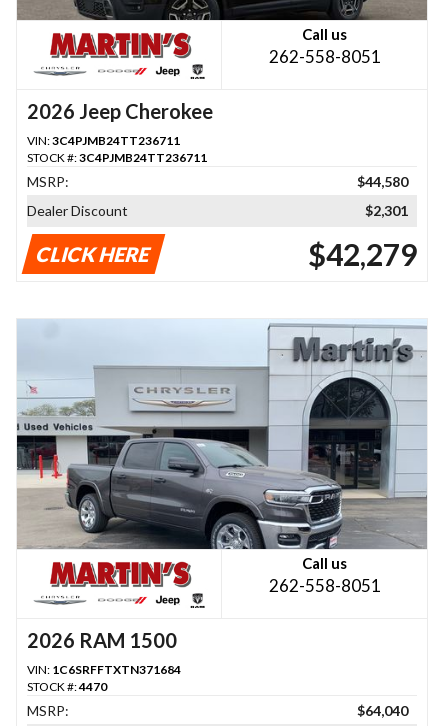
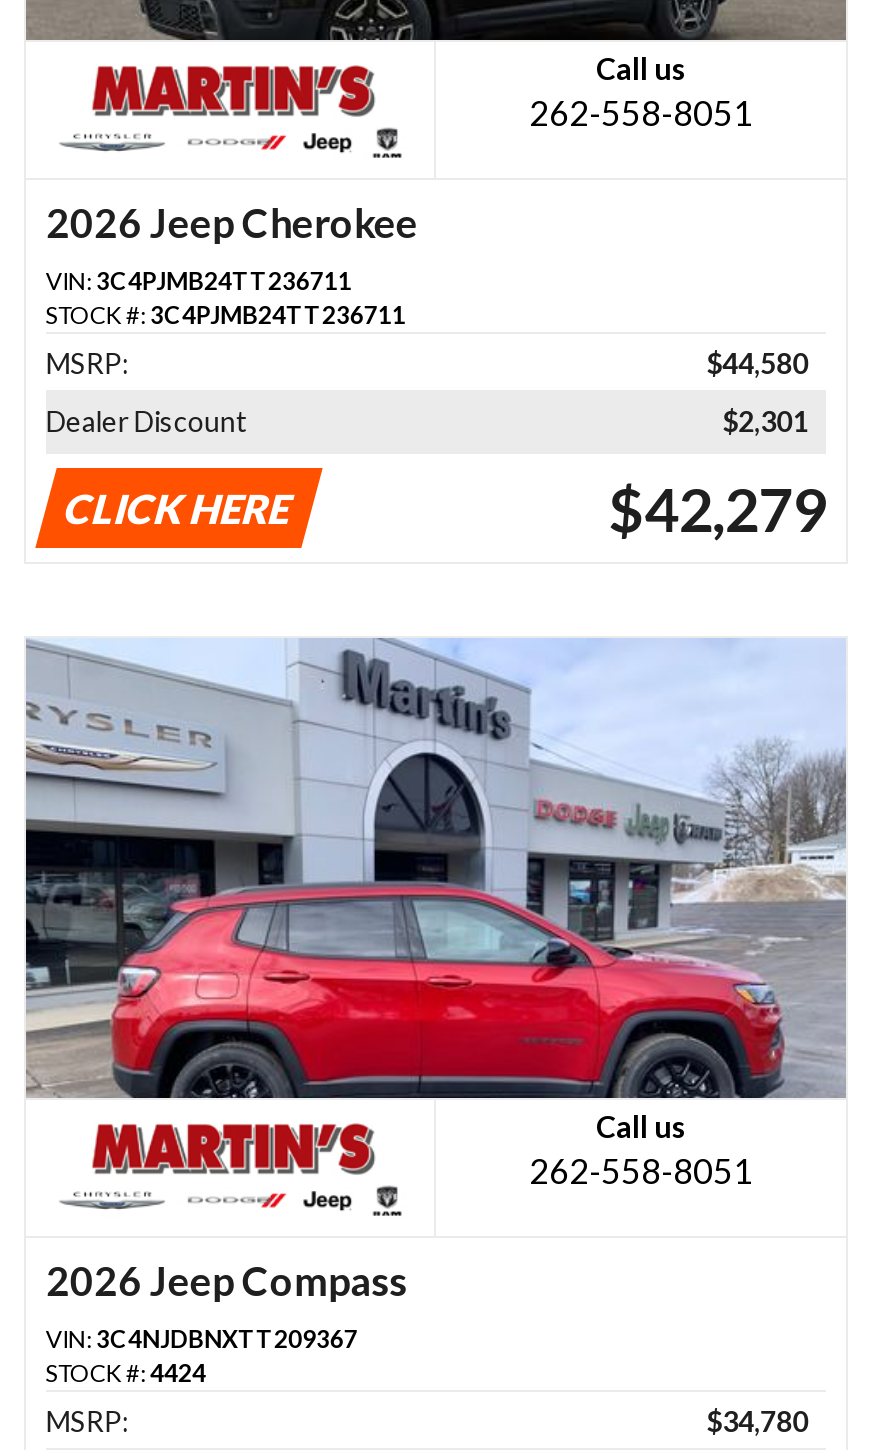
[17,320,427,549] [image] -> [24,638,846,1098] [image]
[27,628,181,694] 2026 RAM 1500 | VIN: 1C6SRFFTXTN371684 | STOCK #:4470 -> [46,1257,408,1389] 2026 Jeep Compass | VIN: 3C4NJDBNXTT209367 | STOCK #:4424
[357,702,417,719] $64,040 -> [706,1405,826,1439] $34,780

